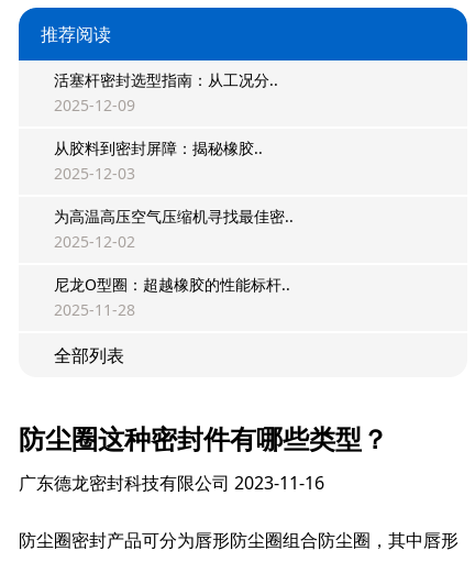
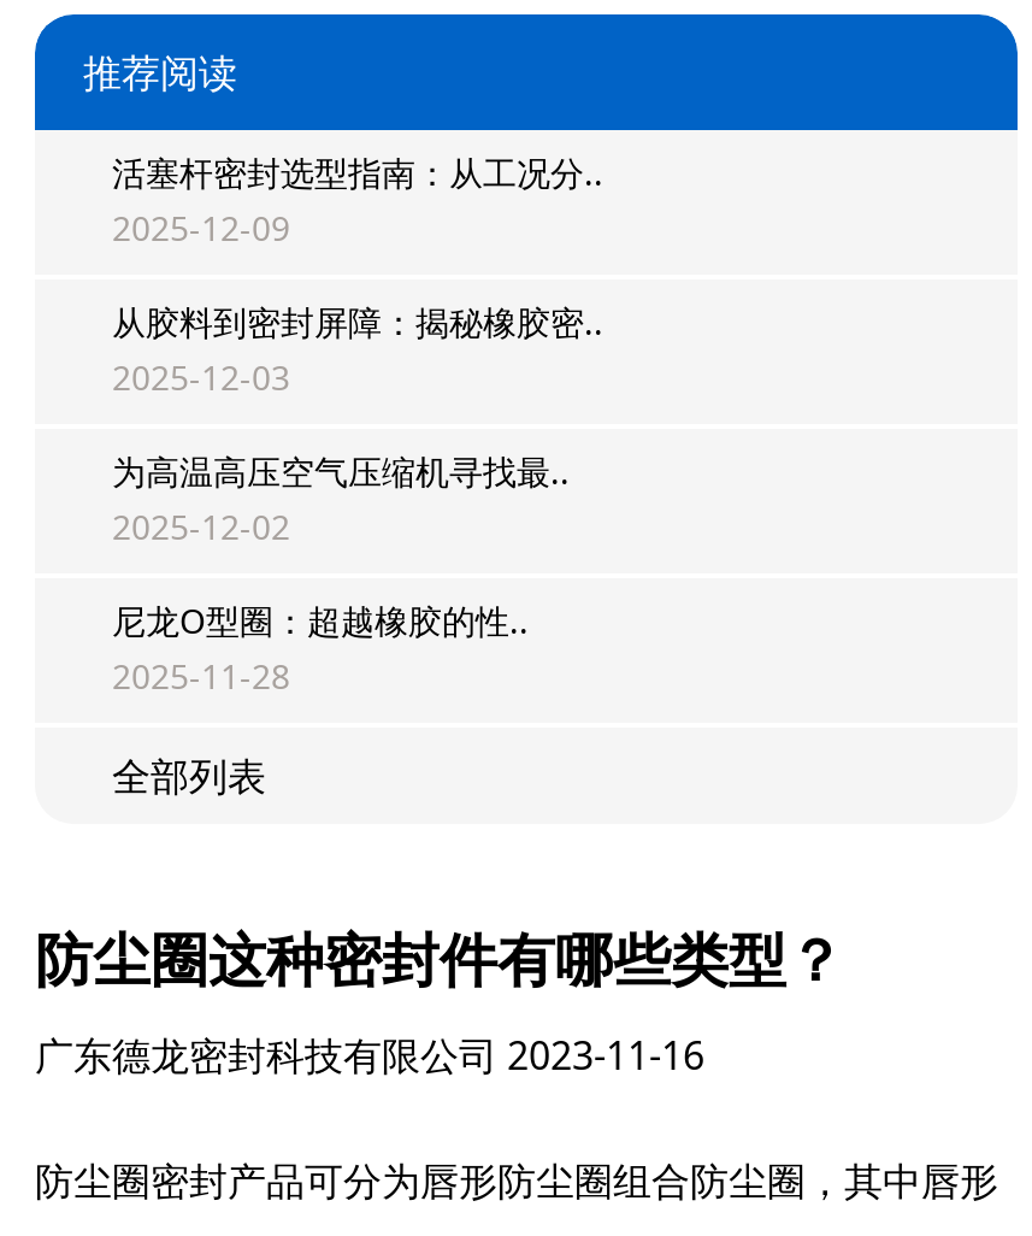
[54,137,263,158] 从胶料到密封屏障：揭秘橡胶.. -> [112,299,603,345] 从胶料到密封屏障：揭秘橡胶密..
[54,206,294,227] 为高温高压空气压缩机寻找最佳密.. -> [112,448,570,494] 为高温高压空气压缩机寻找最..
[54,274,290,295] 尼龙O型圈：超越橡胶的性能标杆.. -> [112,598,529,643] 尼龙O型圈：超越橡胶的性..

